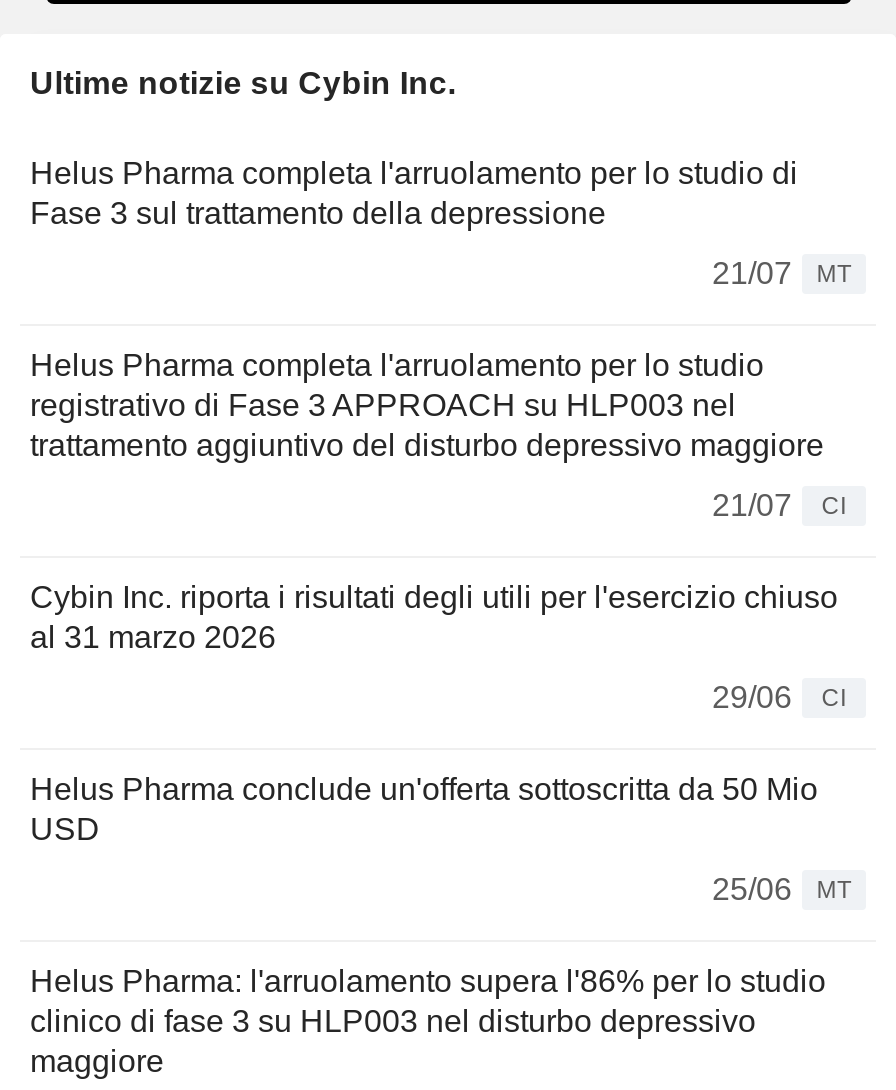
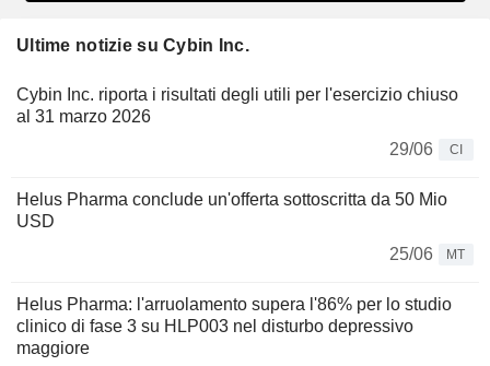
[30,157,851,523] Helus Pharma completa l'arruolamento per lo studio di | Fase 3 sul trattamento della depressione | 21/07 | MT | Helus Pharma completa l'arruolamento per lo studio | registrativo di Fase 3 APPROACH su HLP003 nel | trattamento aggiuntivo del disturbo depressivo maggiore | 21/07 | CI -> none

